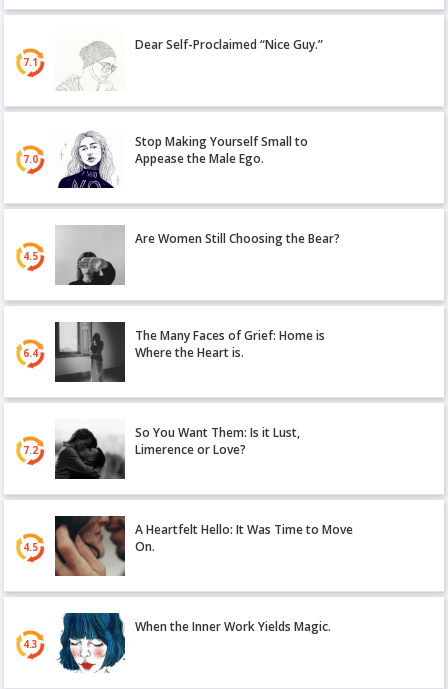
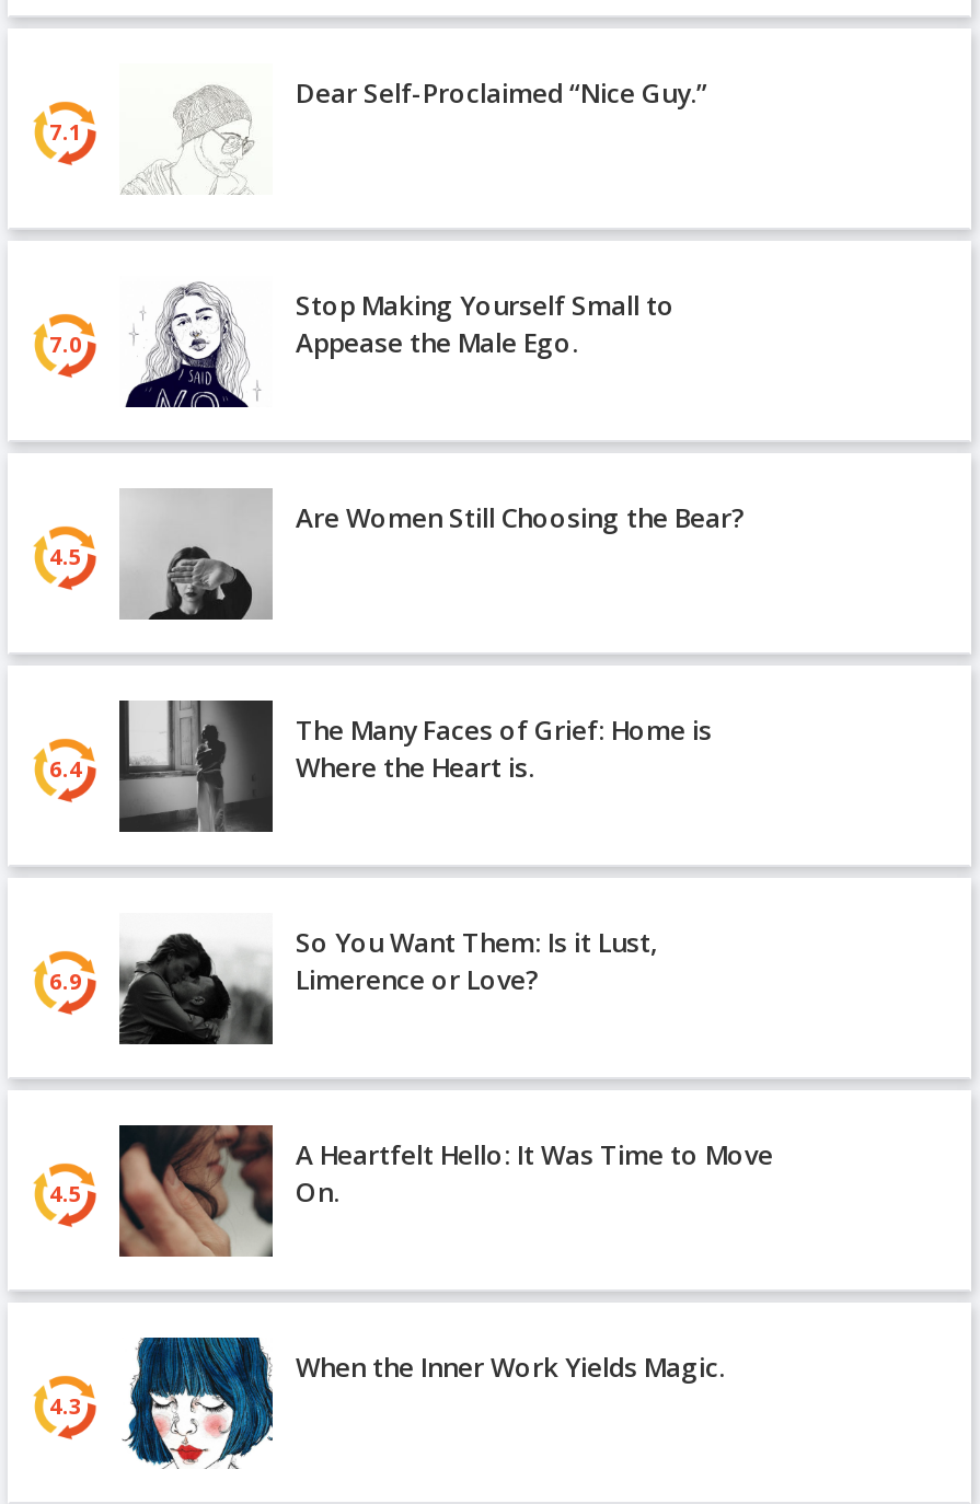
[23,443,38,457] 7.2 -> [49,965,82,996] 6.9

